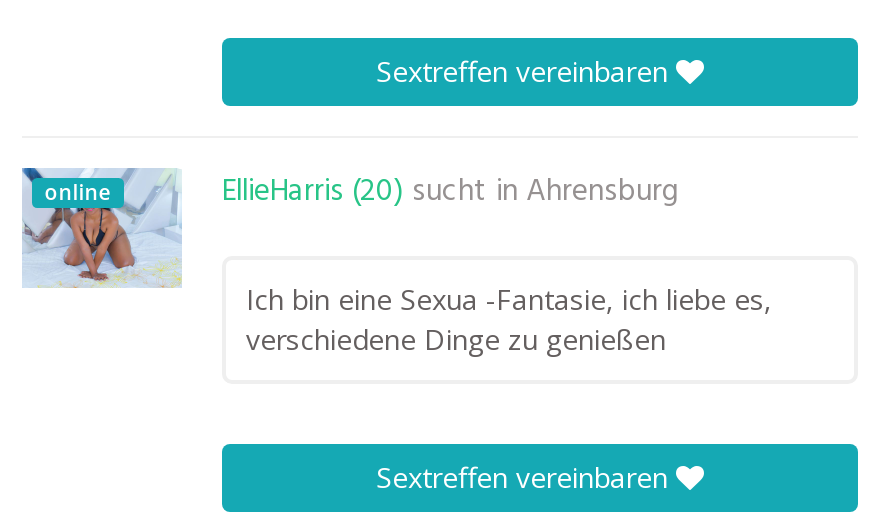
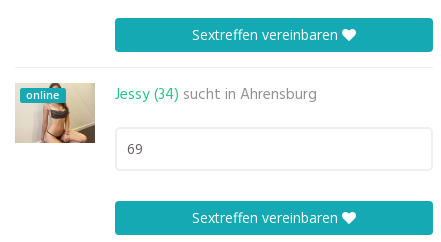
[22,166,680,288] [image] | EllieHarris (20) sucht in Ahrensburg -> [15,82,317,144] [image] | Jessy (34) sucht in Ahrensburg
[246,279,772,357] Ich bin eine Sexua -Fantasie, ich liebe es, | verschiedene Dinge zu genießen -> [127,138,143,157] 69

